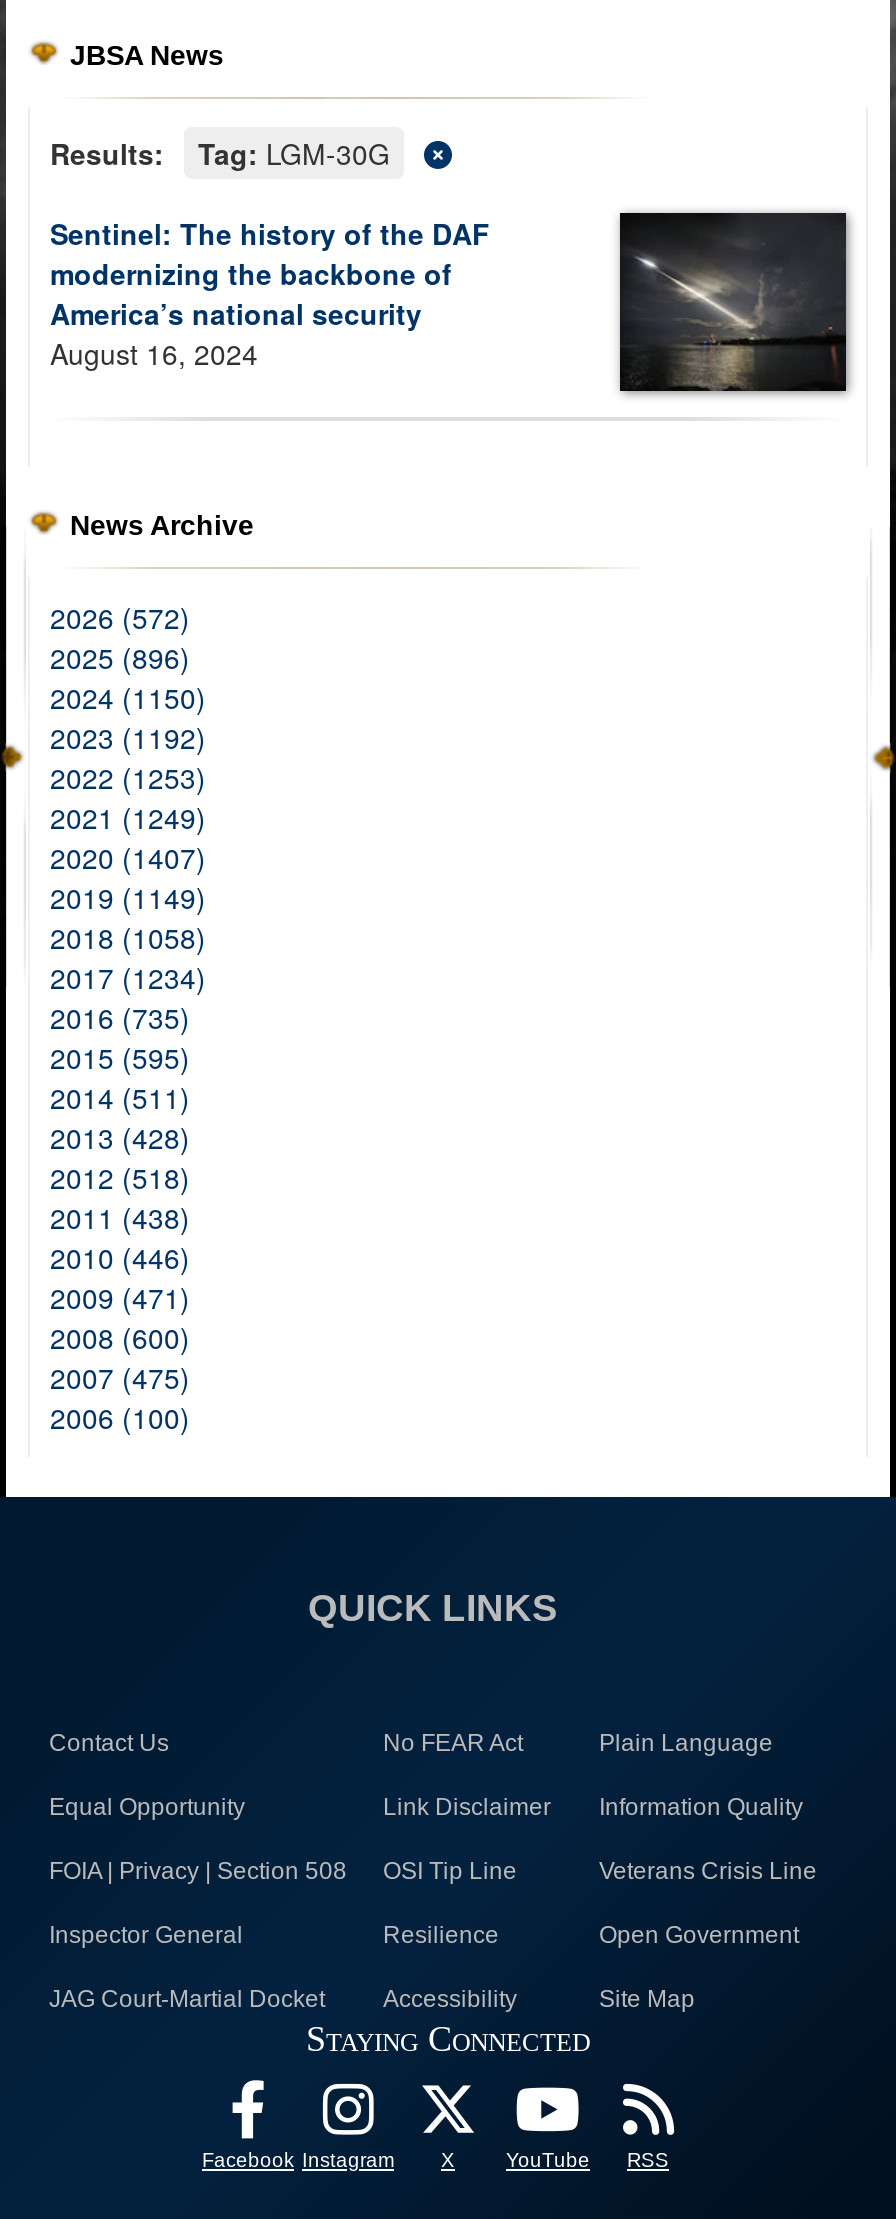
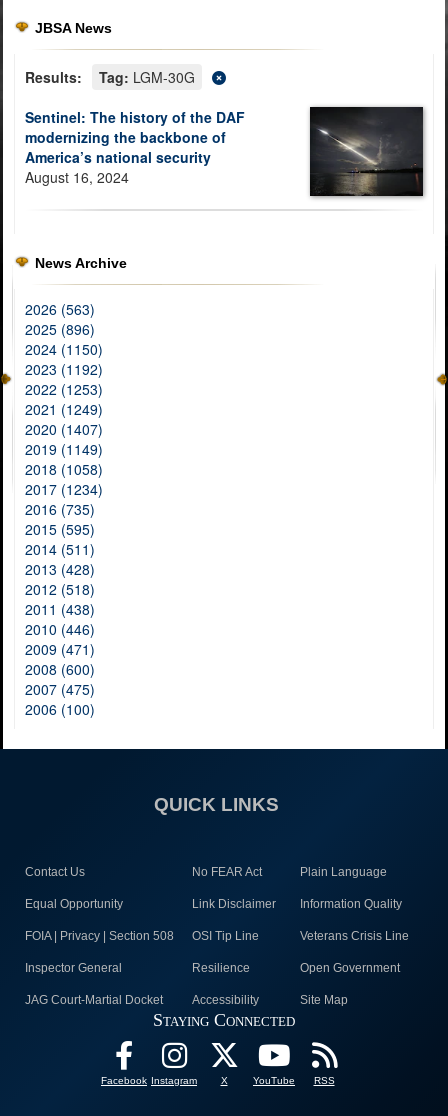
[50,598,190,638] 2026 (572) -> [25,299,95,319] 2026 (563)

